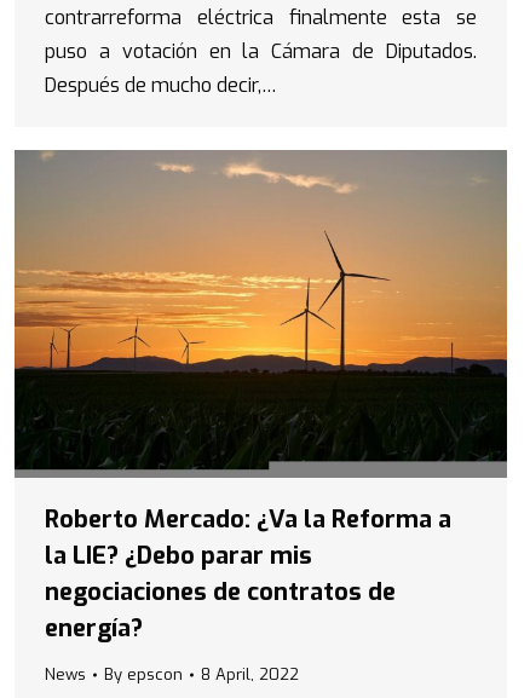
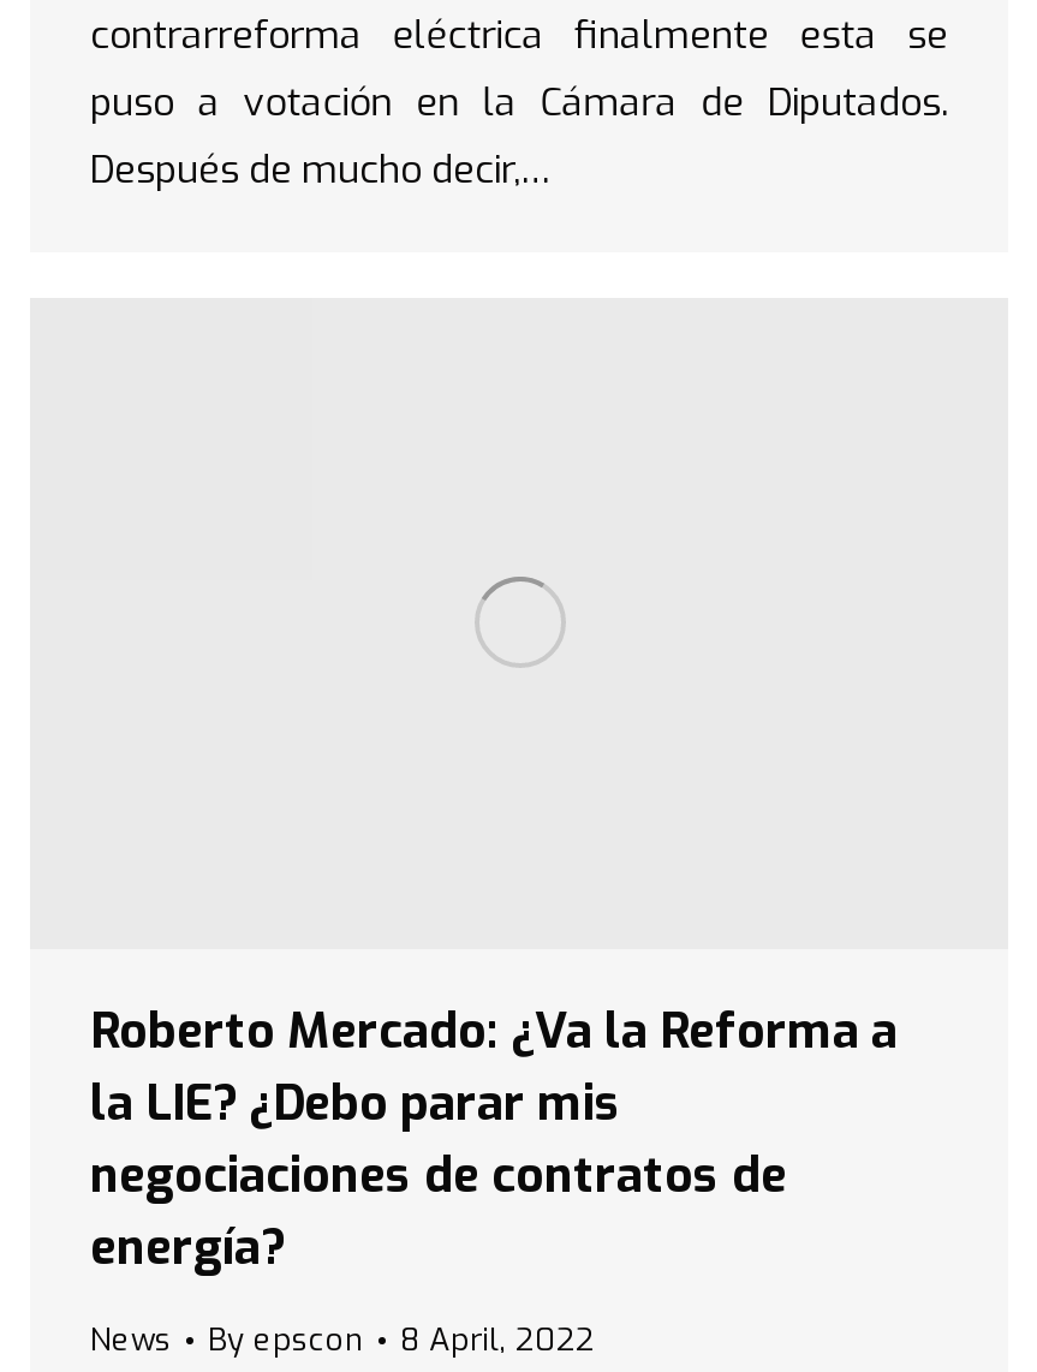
[13,150,508,478] [image] -> none

